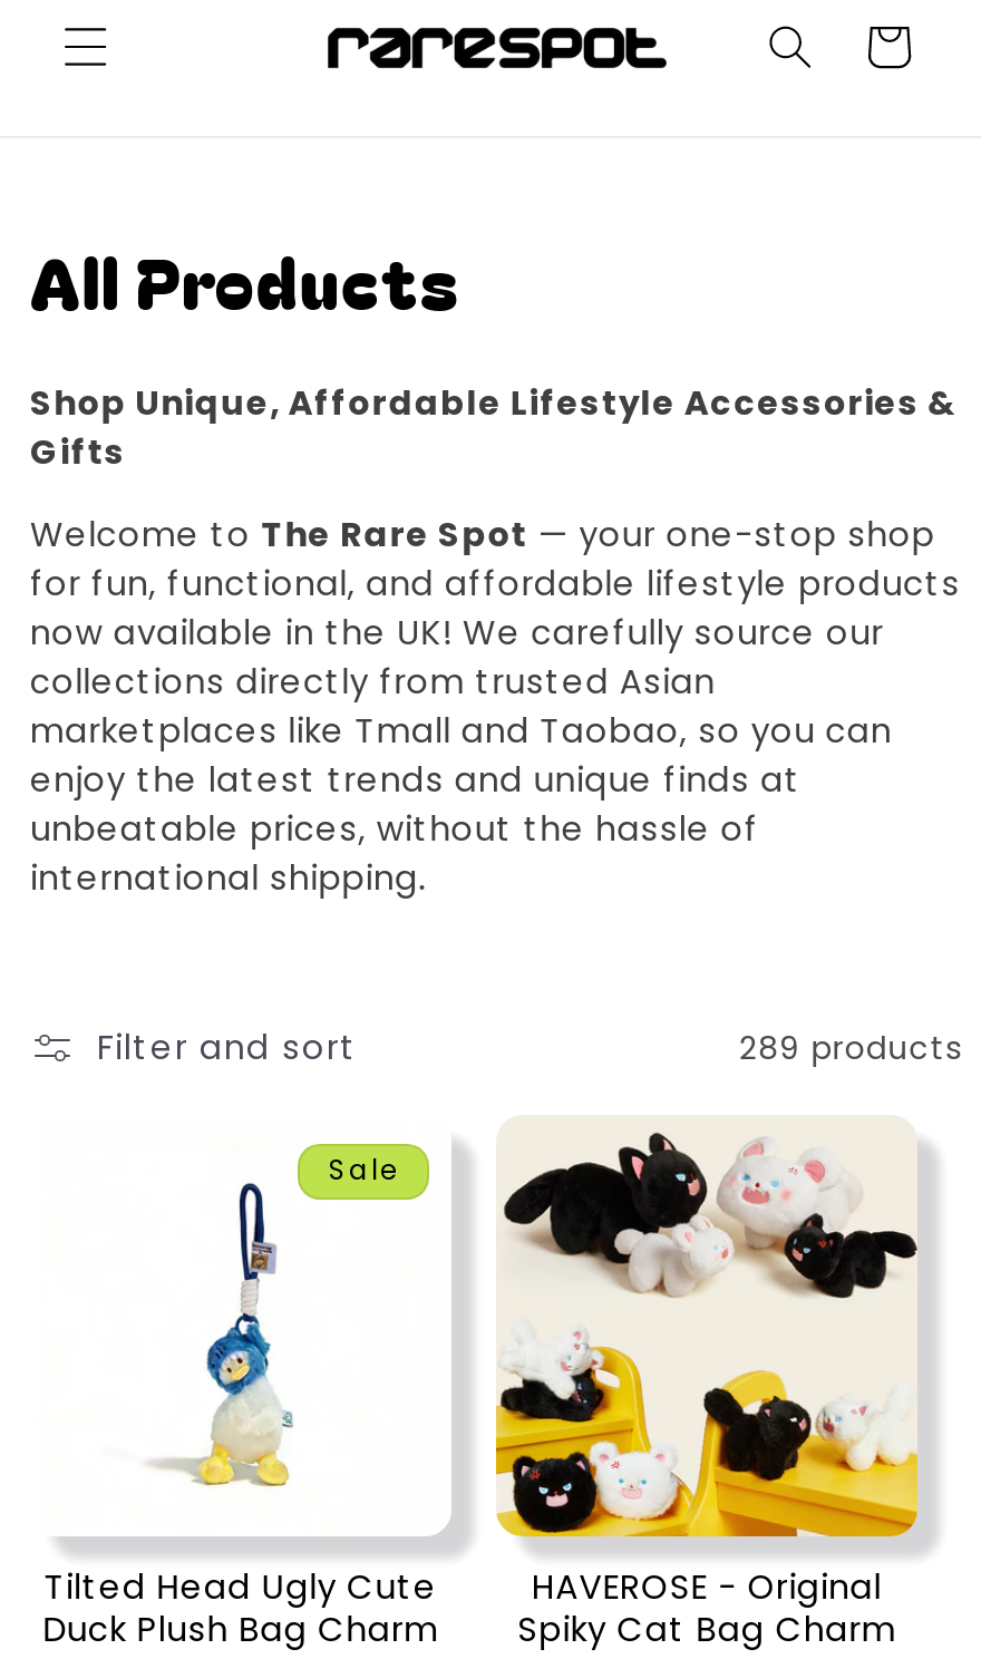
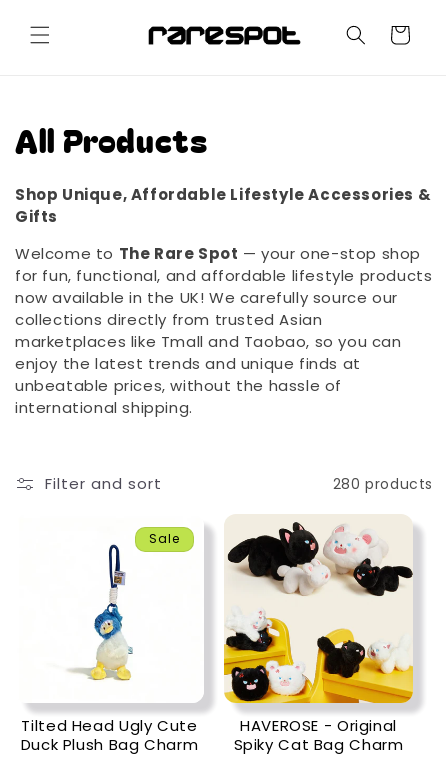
[739,1025,962,1070] 289 products -> [333,474,433,494] 280 products

